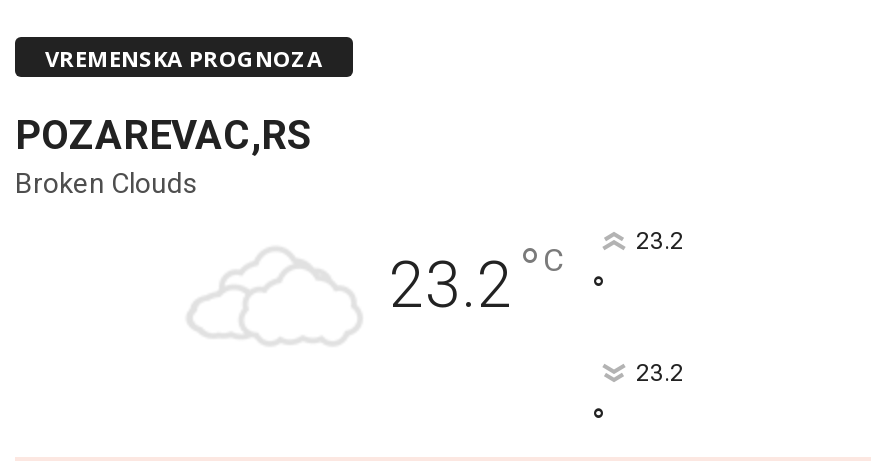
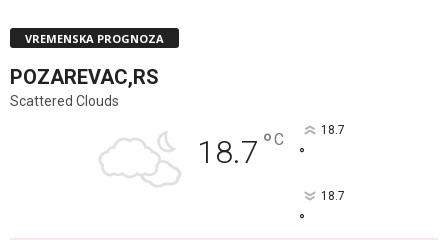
[15,168,197,200] Broken Clouds -> [10,93,119,109] Scattered Clouds
[389,236,563,324] 23.2 ° C -> [197,127,284,171] 18.7 ° C
[636,228,684,256] 23.2 -> [320,123,344,137] 18.7
[636,360,684,388] 23.2 -> [320,189,344,203] 18.7

